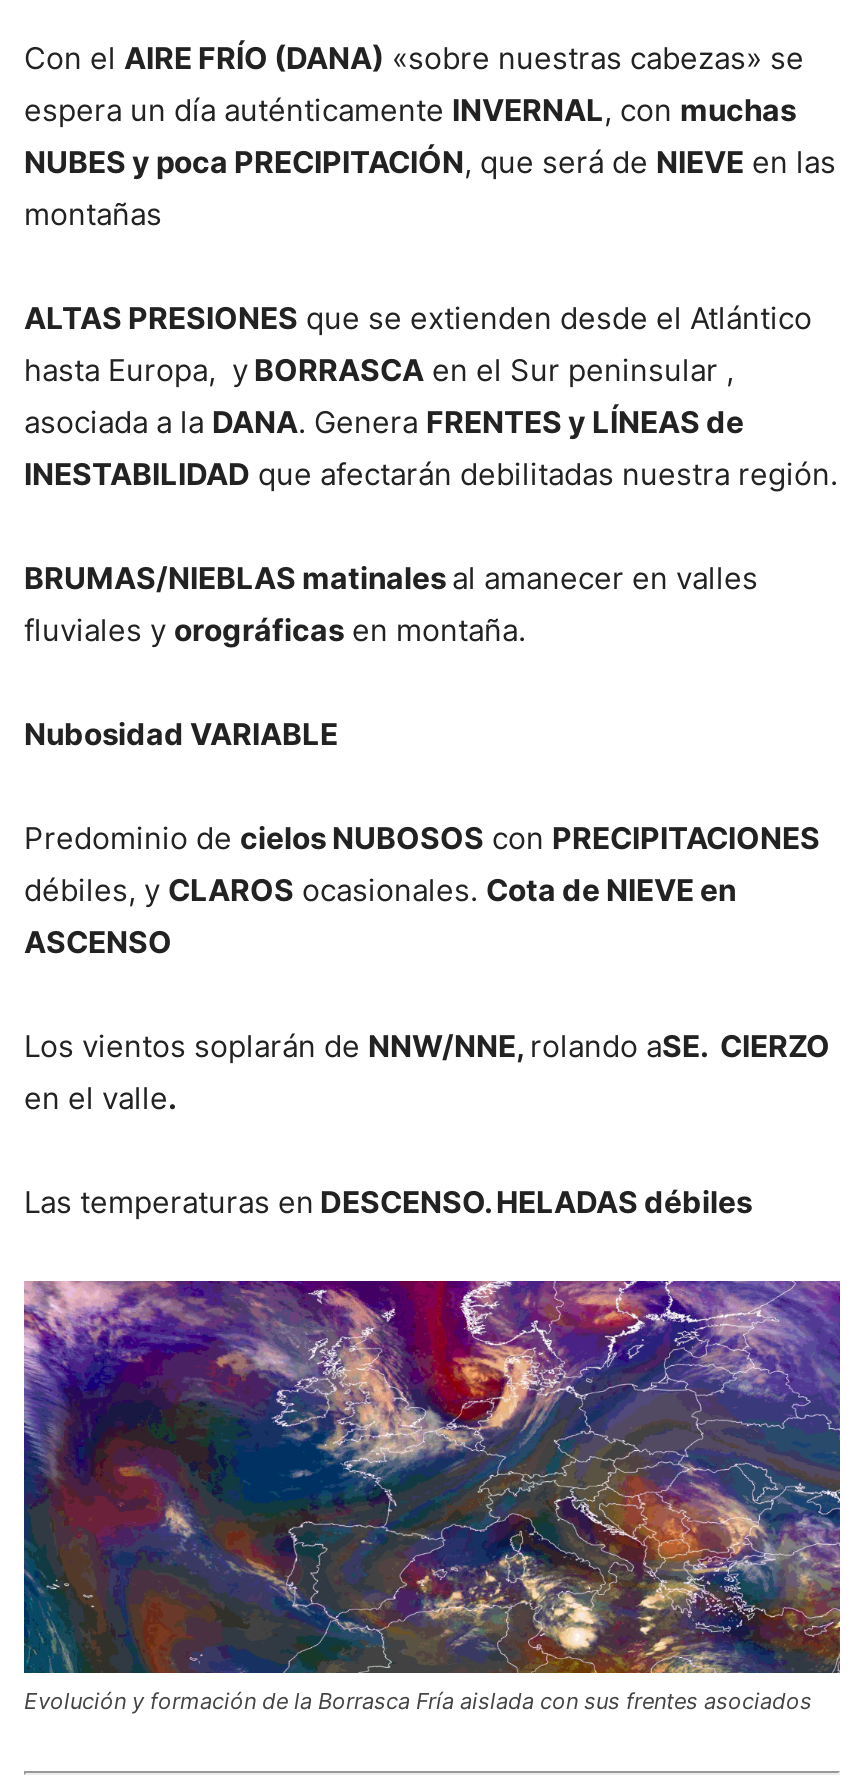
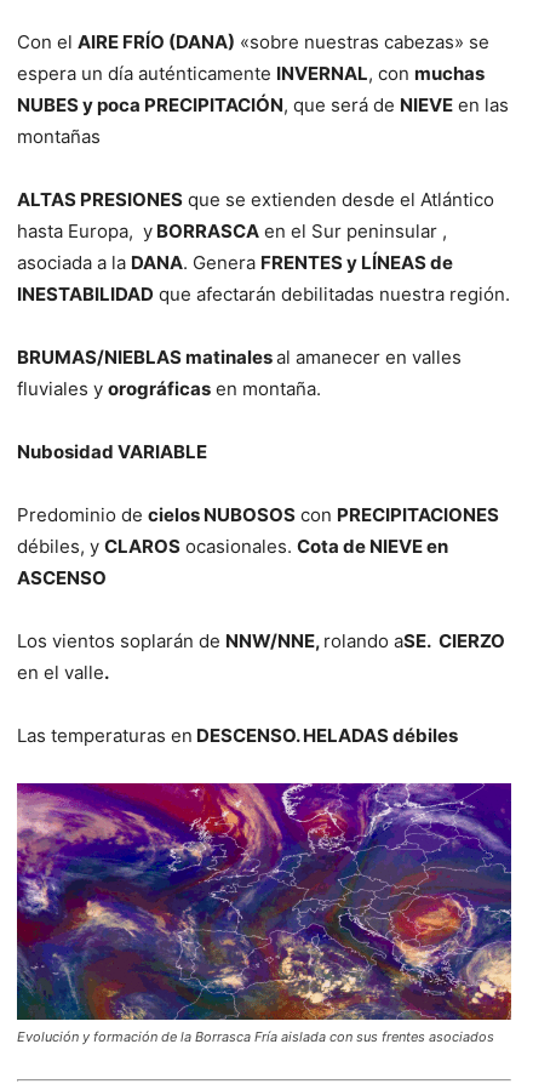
[24,1278,842,1676] [image] -> [17,782,511,1021] [image]

